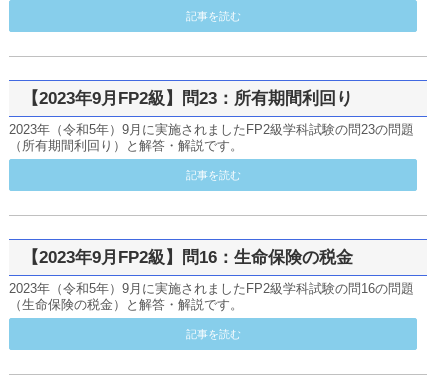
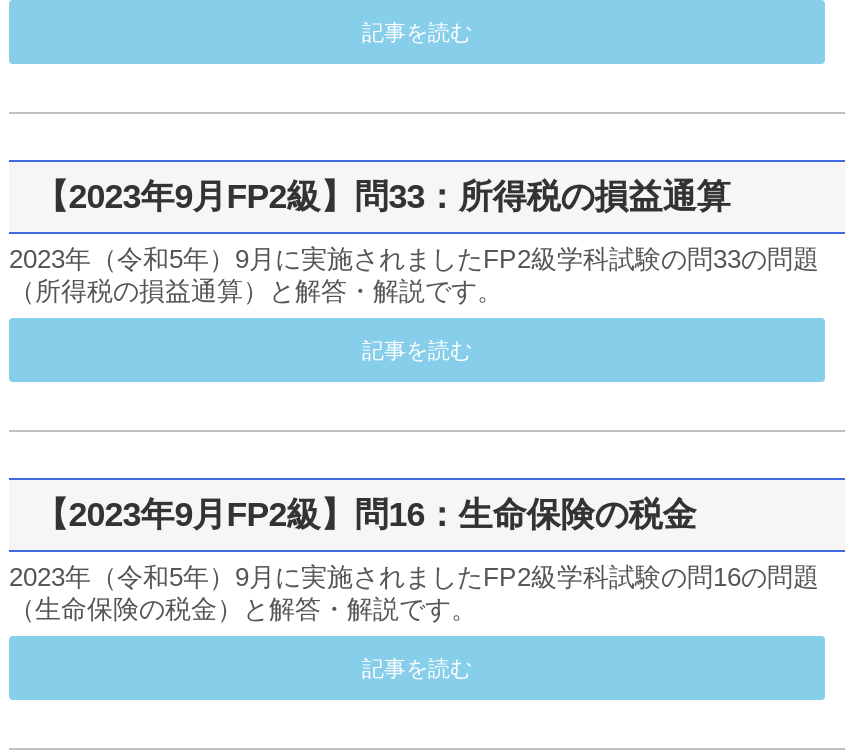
[22,89,353,108] 【2023年9月FP2級】問23：所有期間利回り -> [35,177,731,215] 【2023年9月FP2級】問33：所得税の損益通算
[9,122,414,153] 2023年（令和5年）9月に実施されましたFP2級学科試験の問23の問題 | （所有期間利回り）と解答・解説です。 -> [9,244,819,306] 2023年（令和5年）9月に実施されましたFP2級学科試験の問33の問題 | （所得税の損益通算）と解答・解説です。

